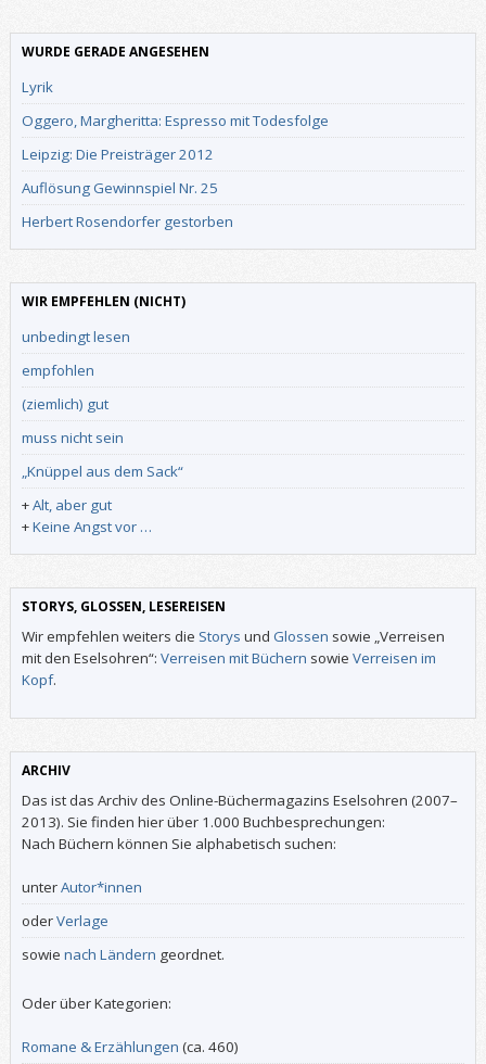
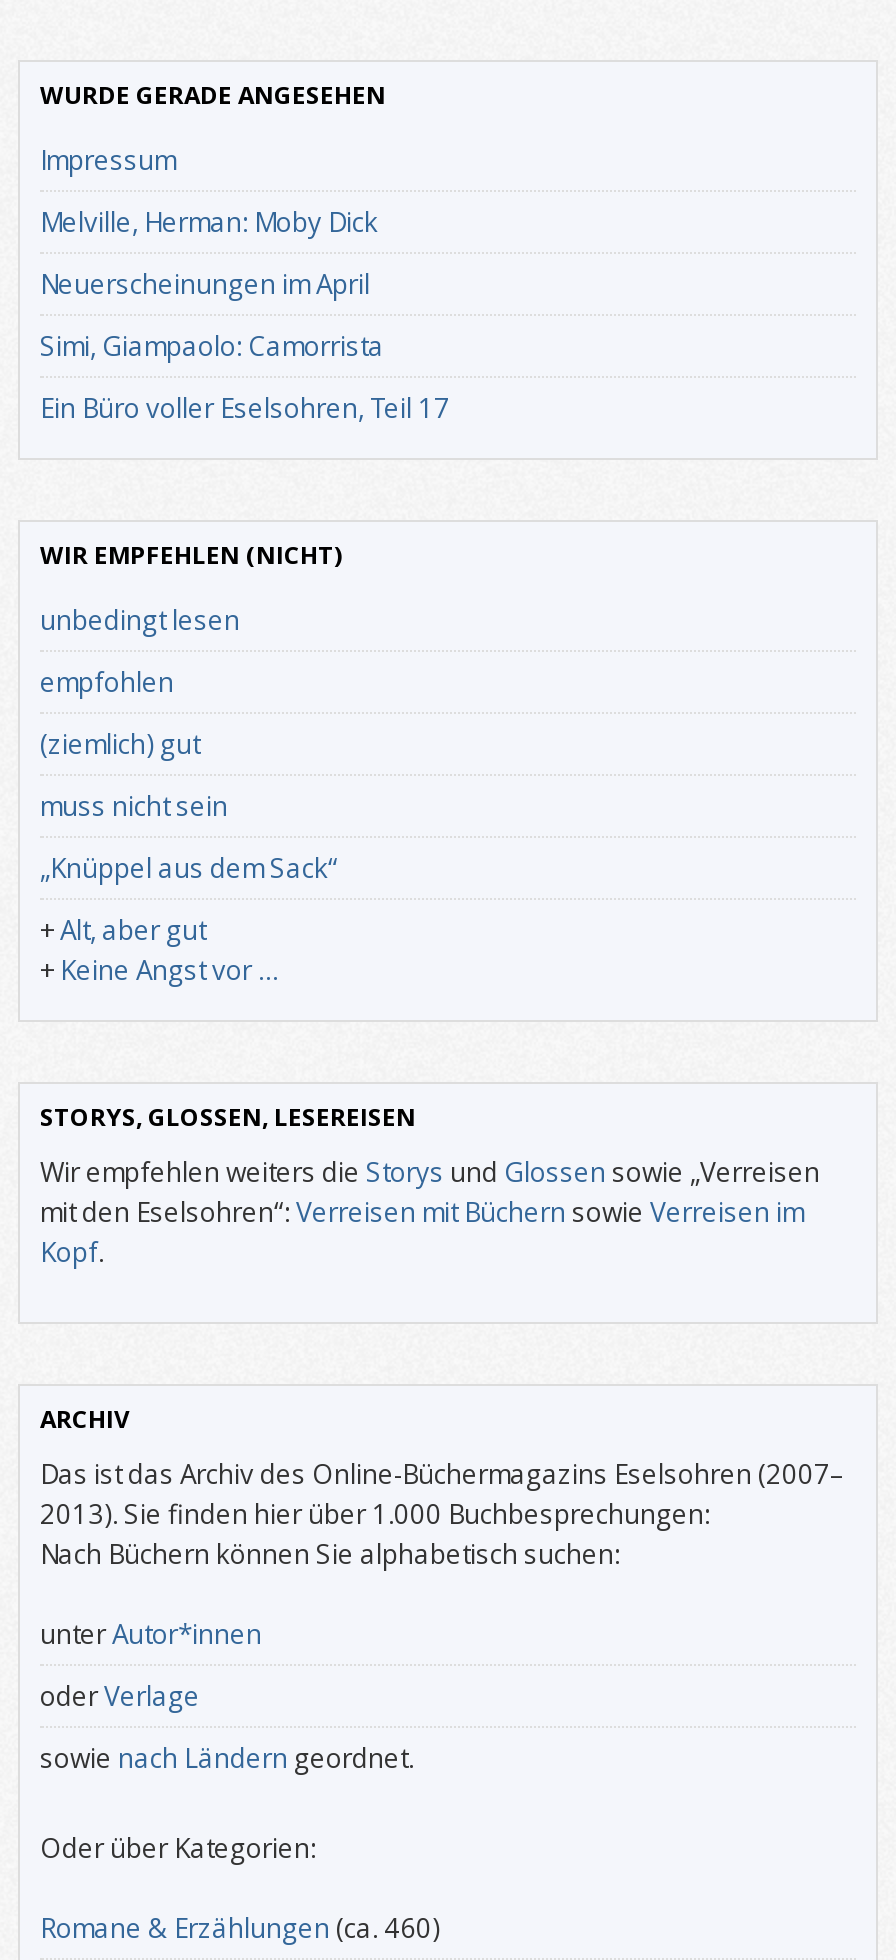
[22,77,53,96] Lyrik -> [40,141,176,177] Impressum
[22,110,329,130] Oggero, Margheritta: Espresso mit Todesfolge -> [40,203,378,239] Melville, Herman: Moby Dick
[22,144,214,164] Leipzig: Die Preisträger 2012 -> [40,265,370,301] Neuerscheinungen im April
[22,178,218,197] Auflösung Gewinnspiel Nr. 25 -> [40,327,384,363] Simi, Giampaolo: Camorrista
[22,211,233,231] Herbert Rosendorfer gestorben -> [40,389,450,425] Ein Büro voller Eselsohren, Teil 17

